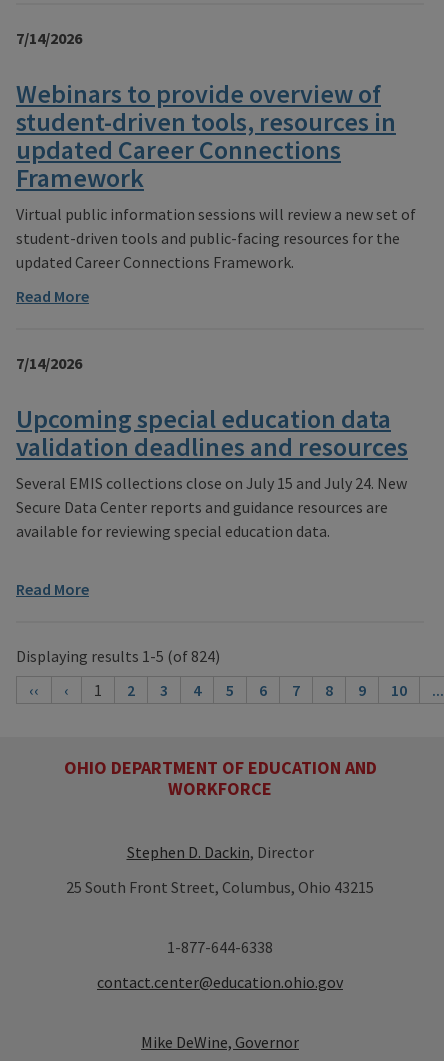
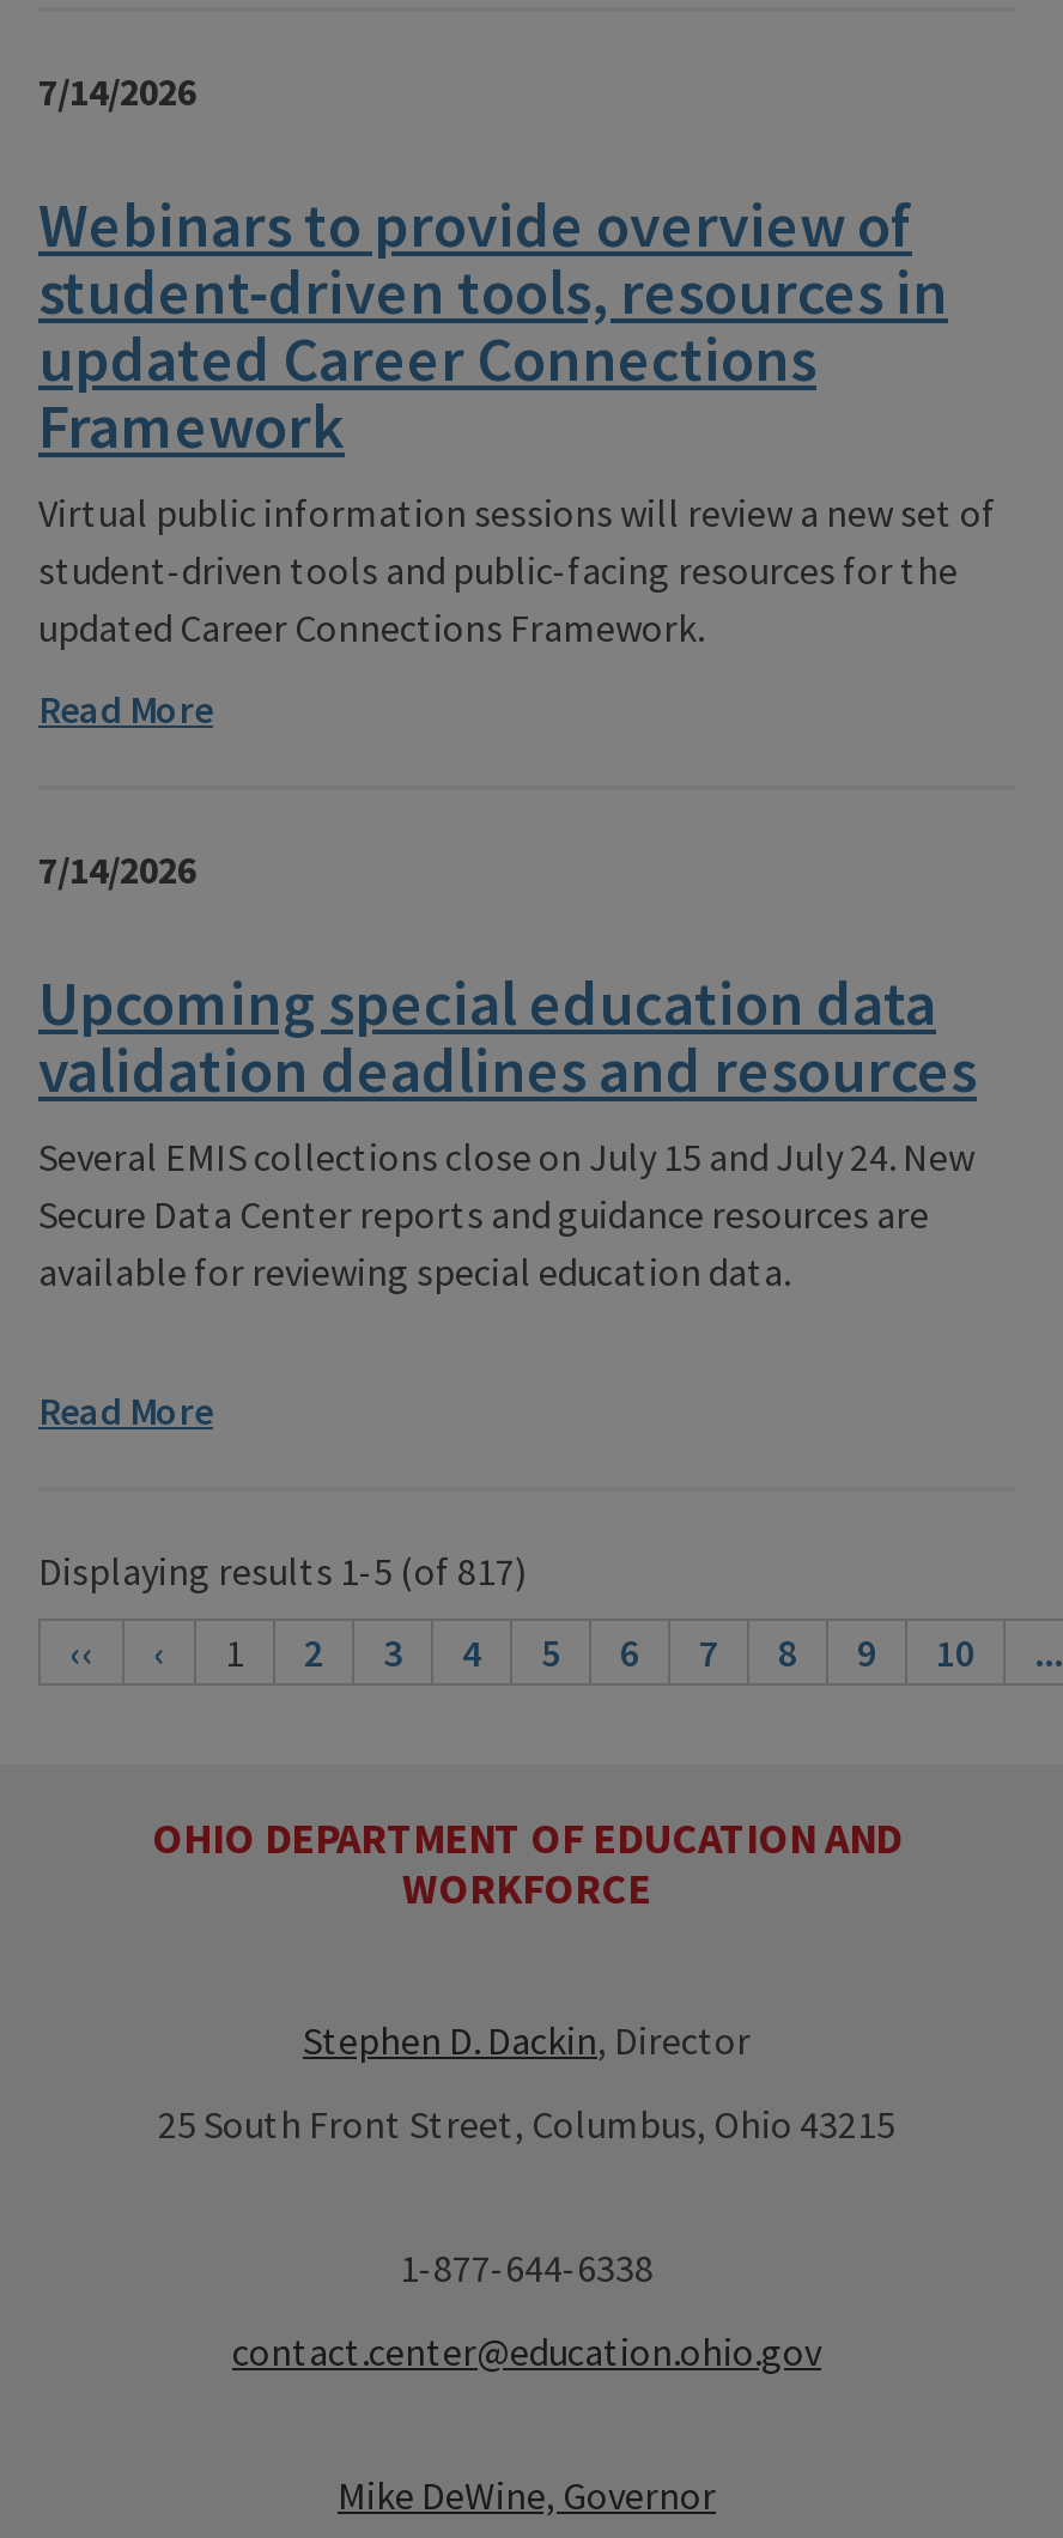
[16,646,220,666] Displaying results 1-5 (of 824) -> [38,1547,527,1595] Displaying results 1-5 (of 817)

